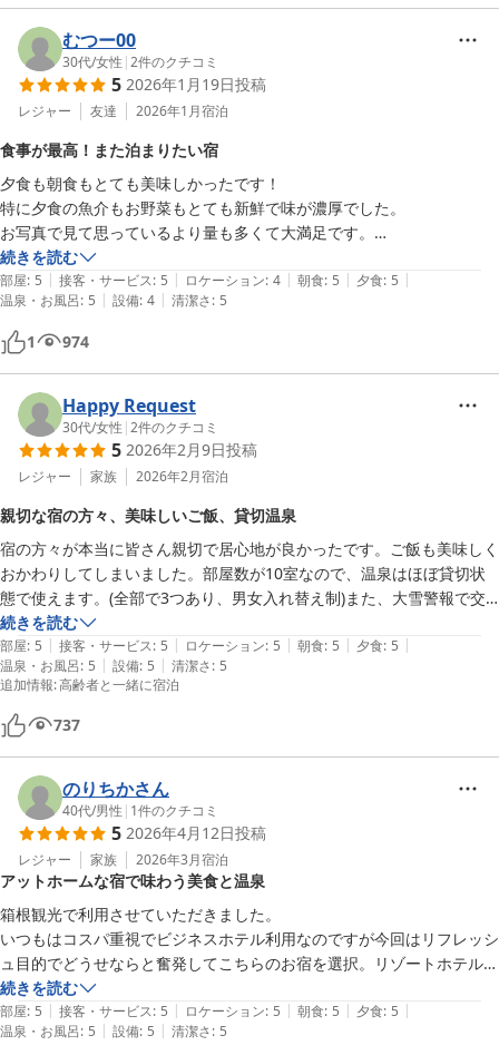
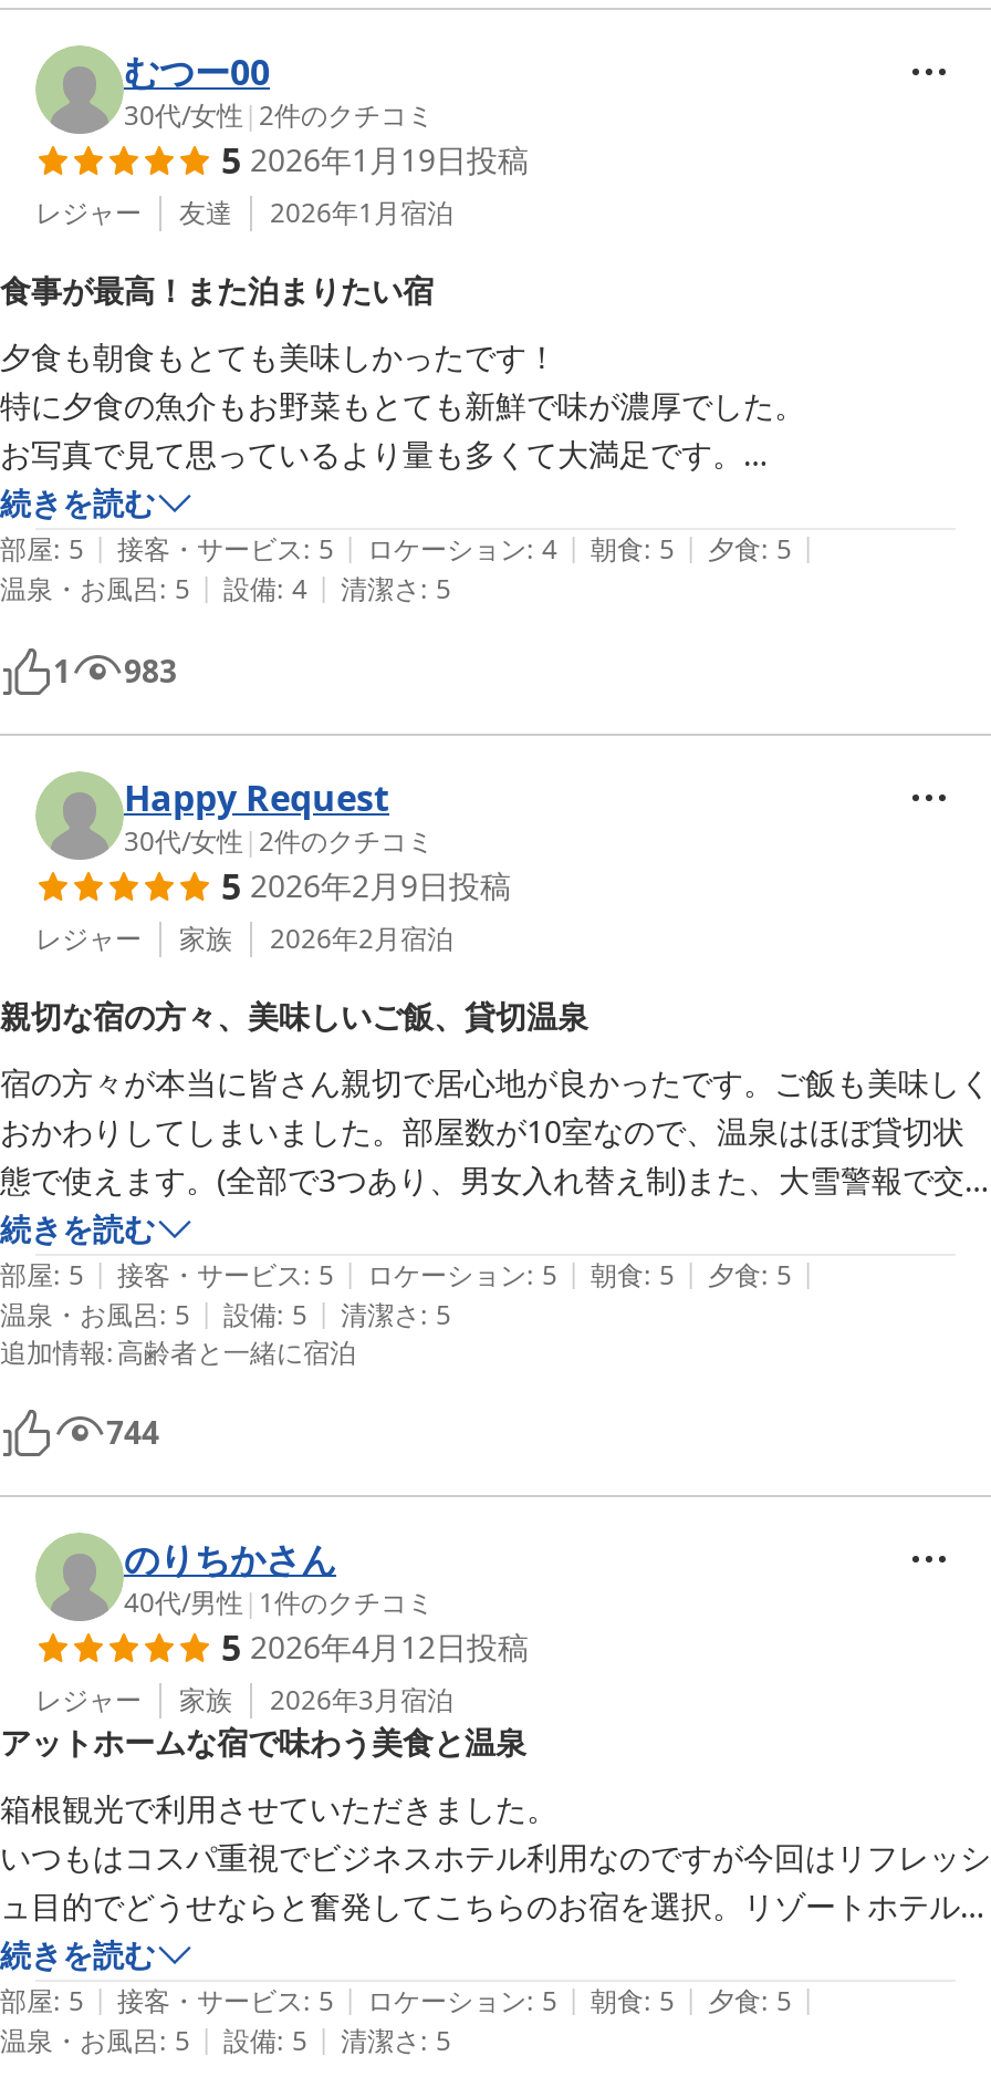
[27,331,89,352] 1 974 -> [53,650,177,692] 1 983
[53,714,80,735] 737 -> [106,1411,159,1453] 744

